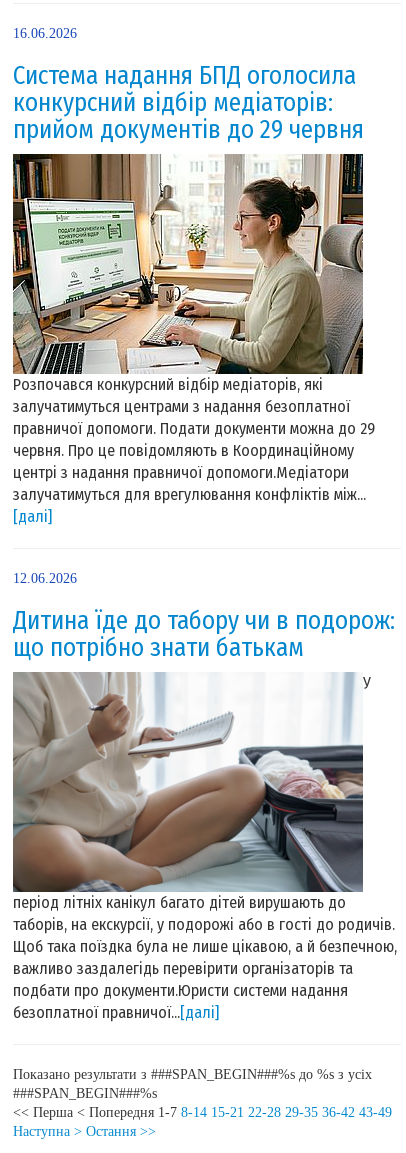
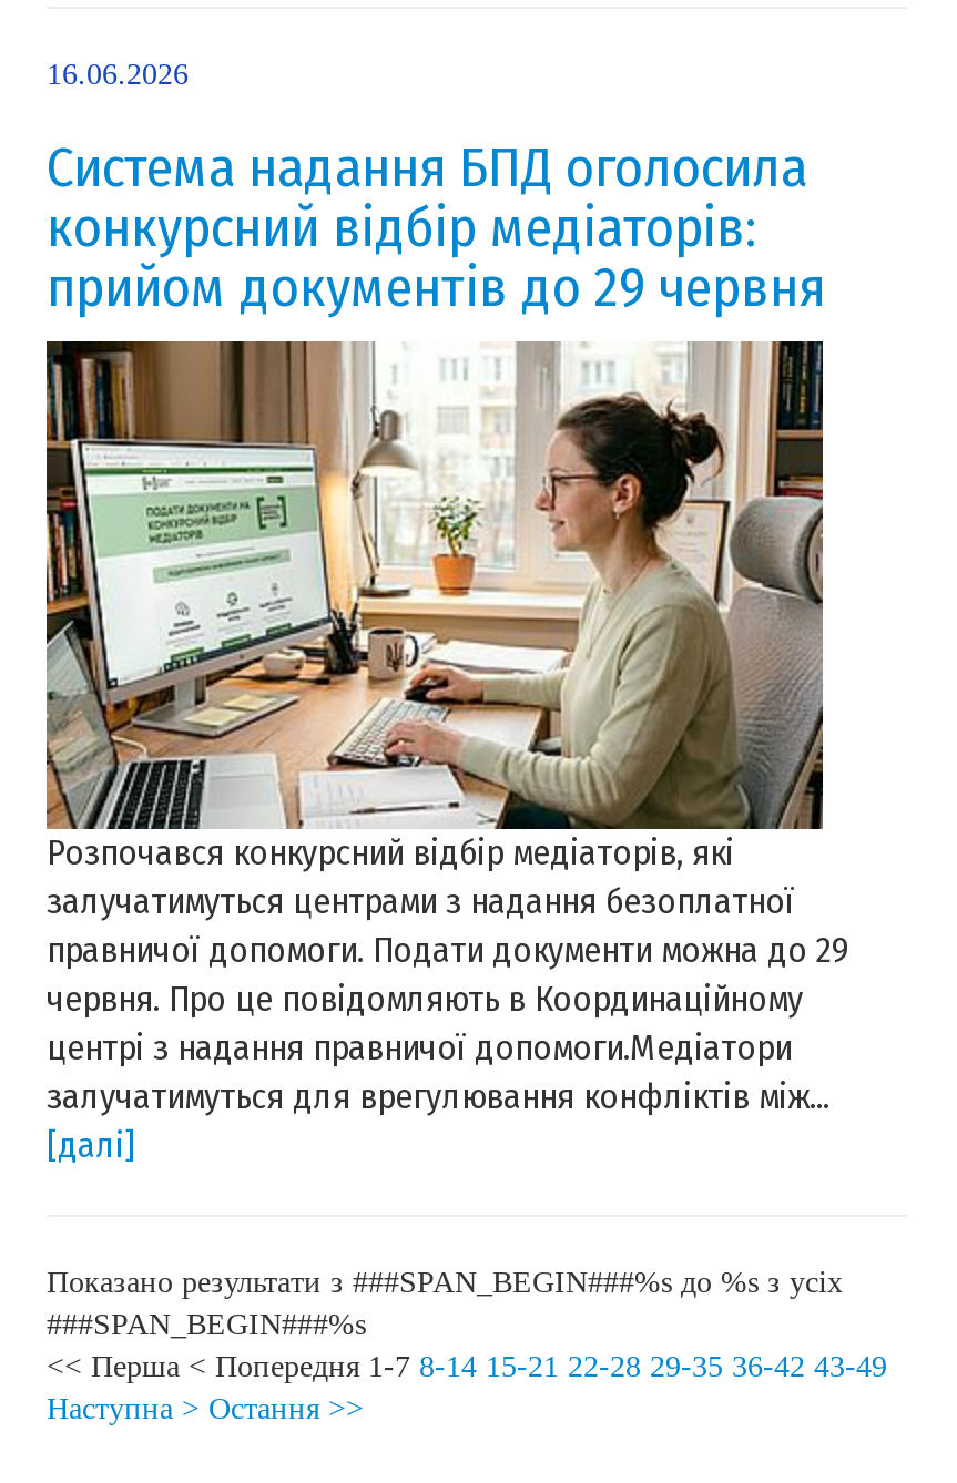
[12,571,395,893] [image] | 12.06.2026 | Дитина їде до табору чи в подорож: | що потрібно знати батькам | У -> none
[13,893,397,1022] період літніх канікул багато дітей вирушають до | таборів, на екскурсії, у подорожі або в гості до родичів. | Щоб така поїздка була не лише цікавою, а й безпечною, | важливо заздалегідь перевірити організаторів та | подбати про документи.Юристи системи надання | безоплатної правничої...[далі] -> none

